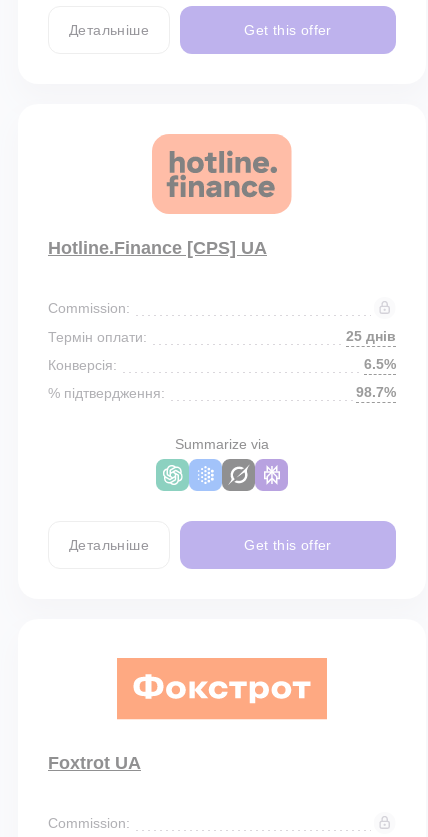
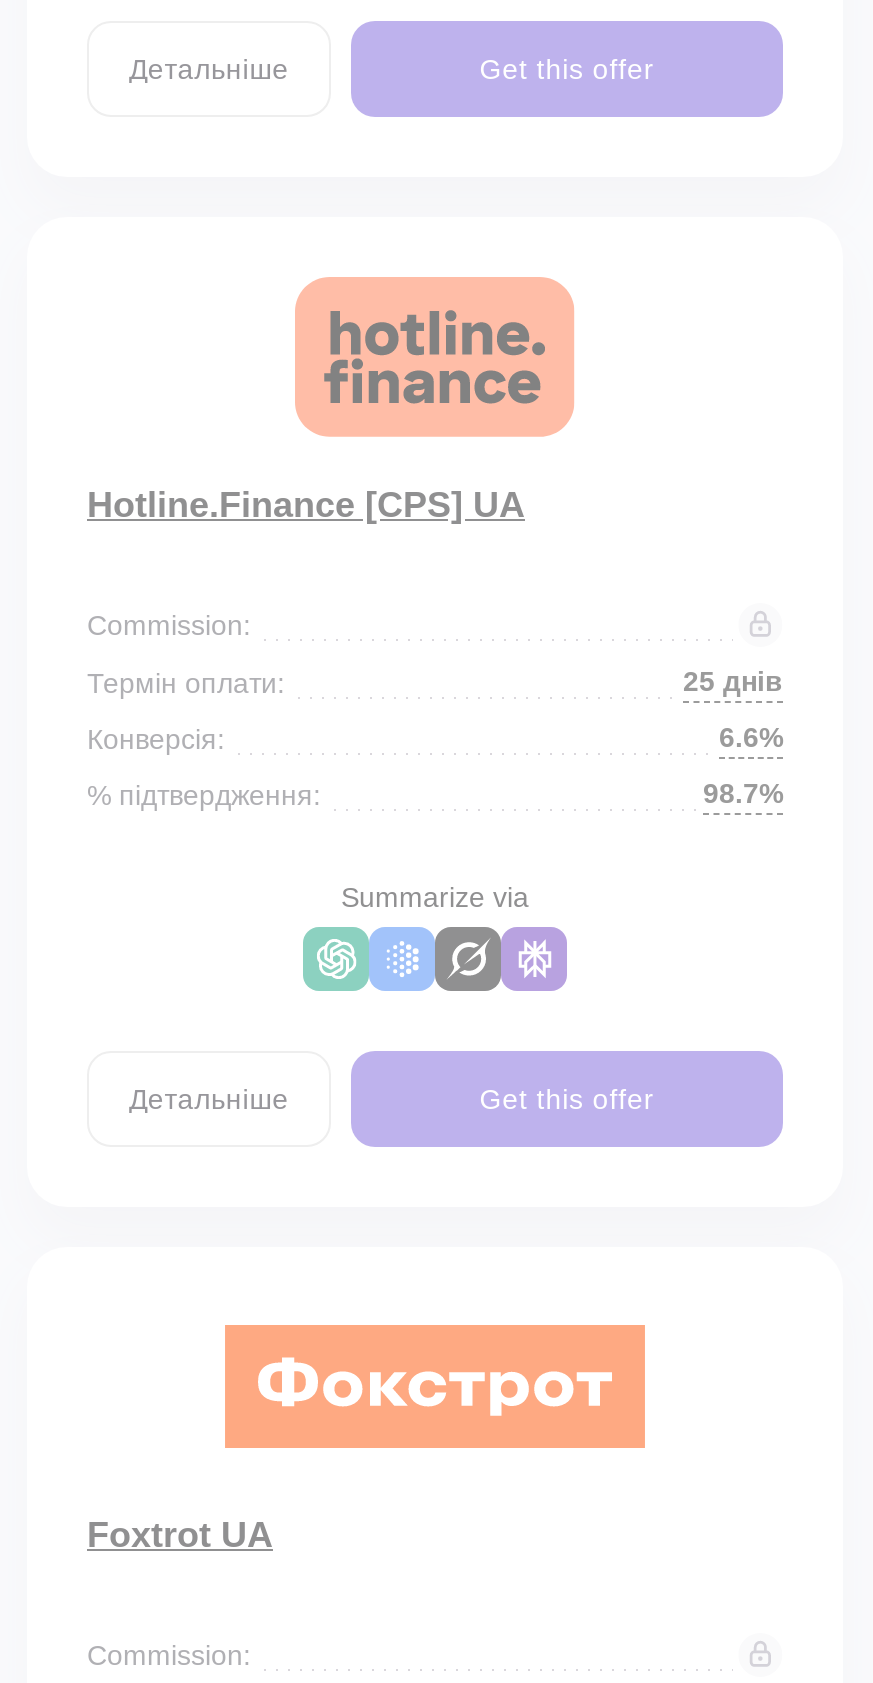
[364,356,396,372] 6.5% -> [719,721,783,753] 6.6%

